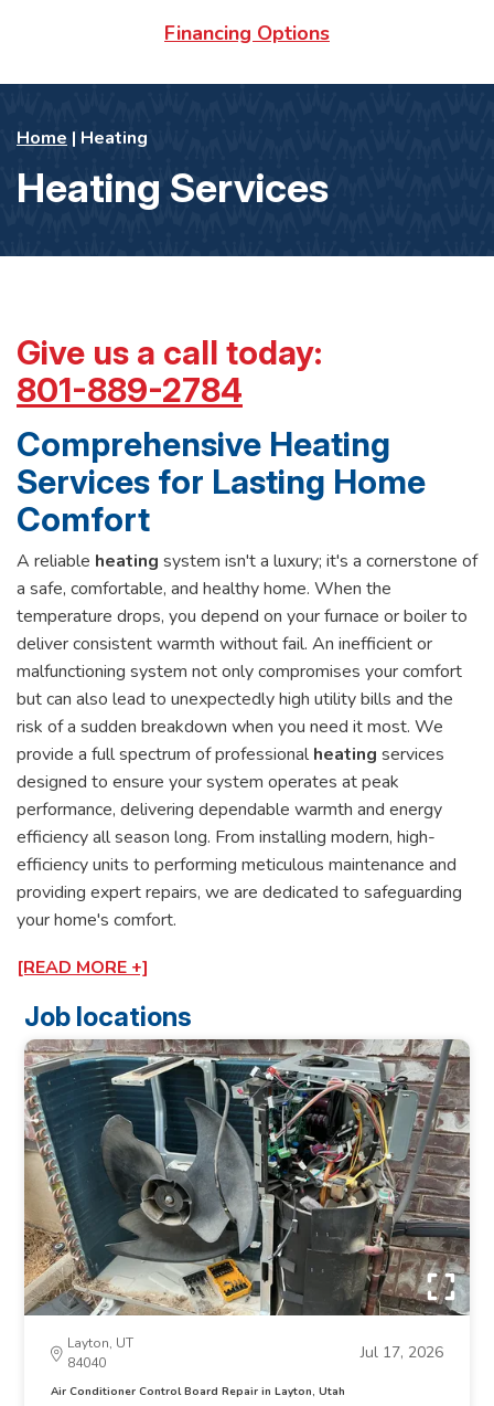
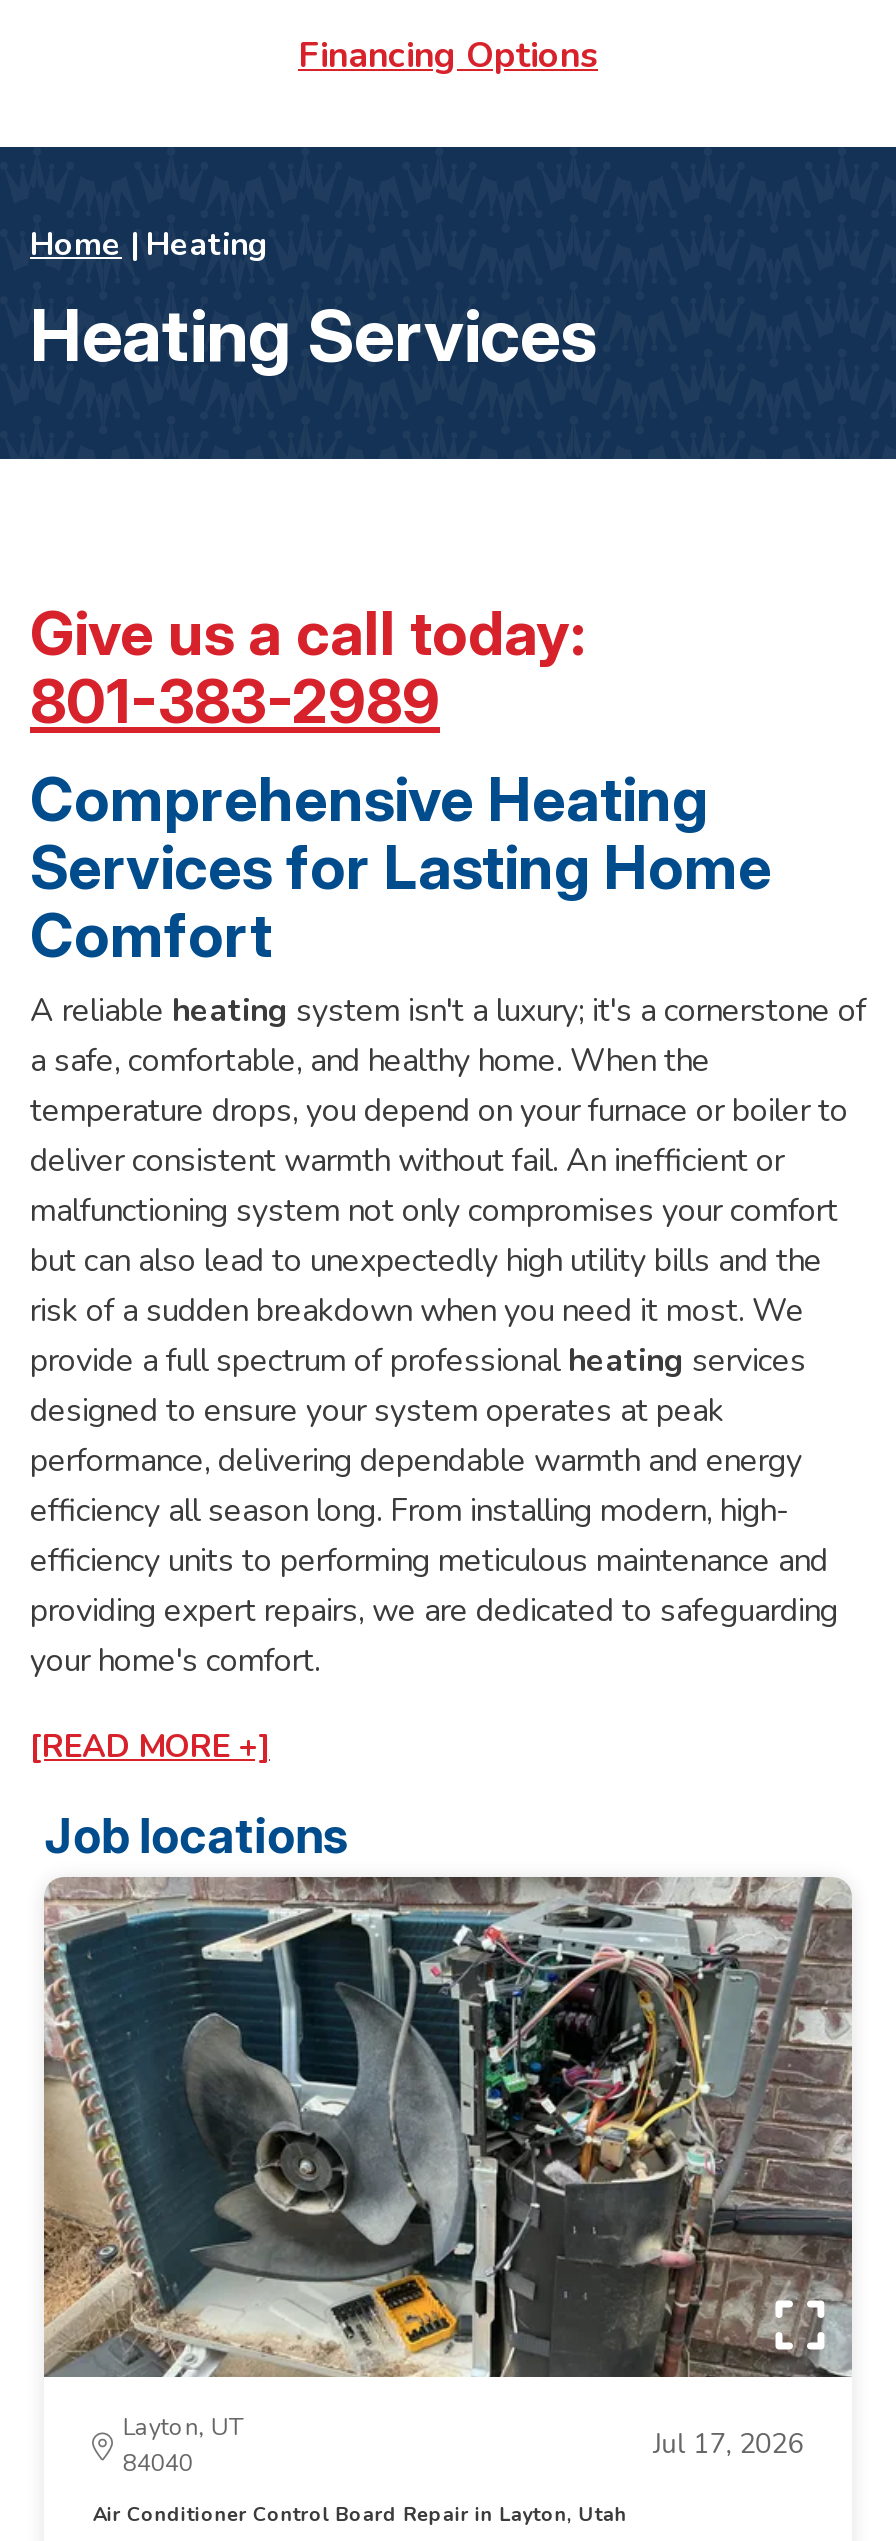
[17,370,243,410] 801-889-2784 -> [30,665,440,737] 801-383-2989

